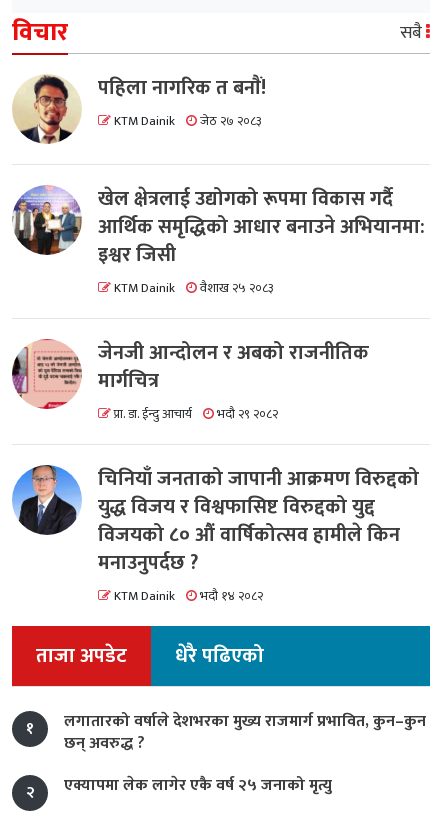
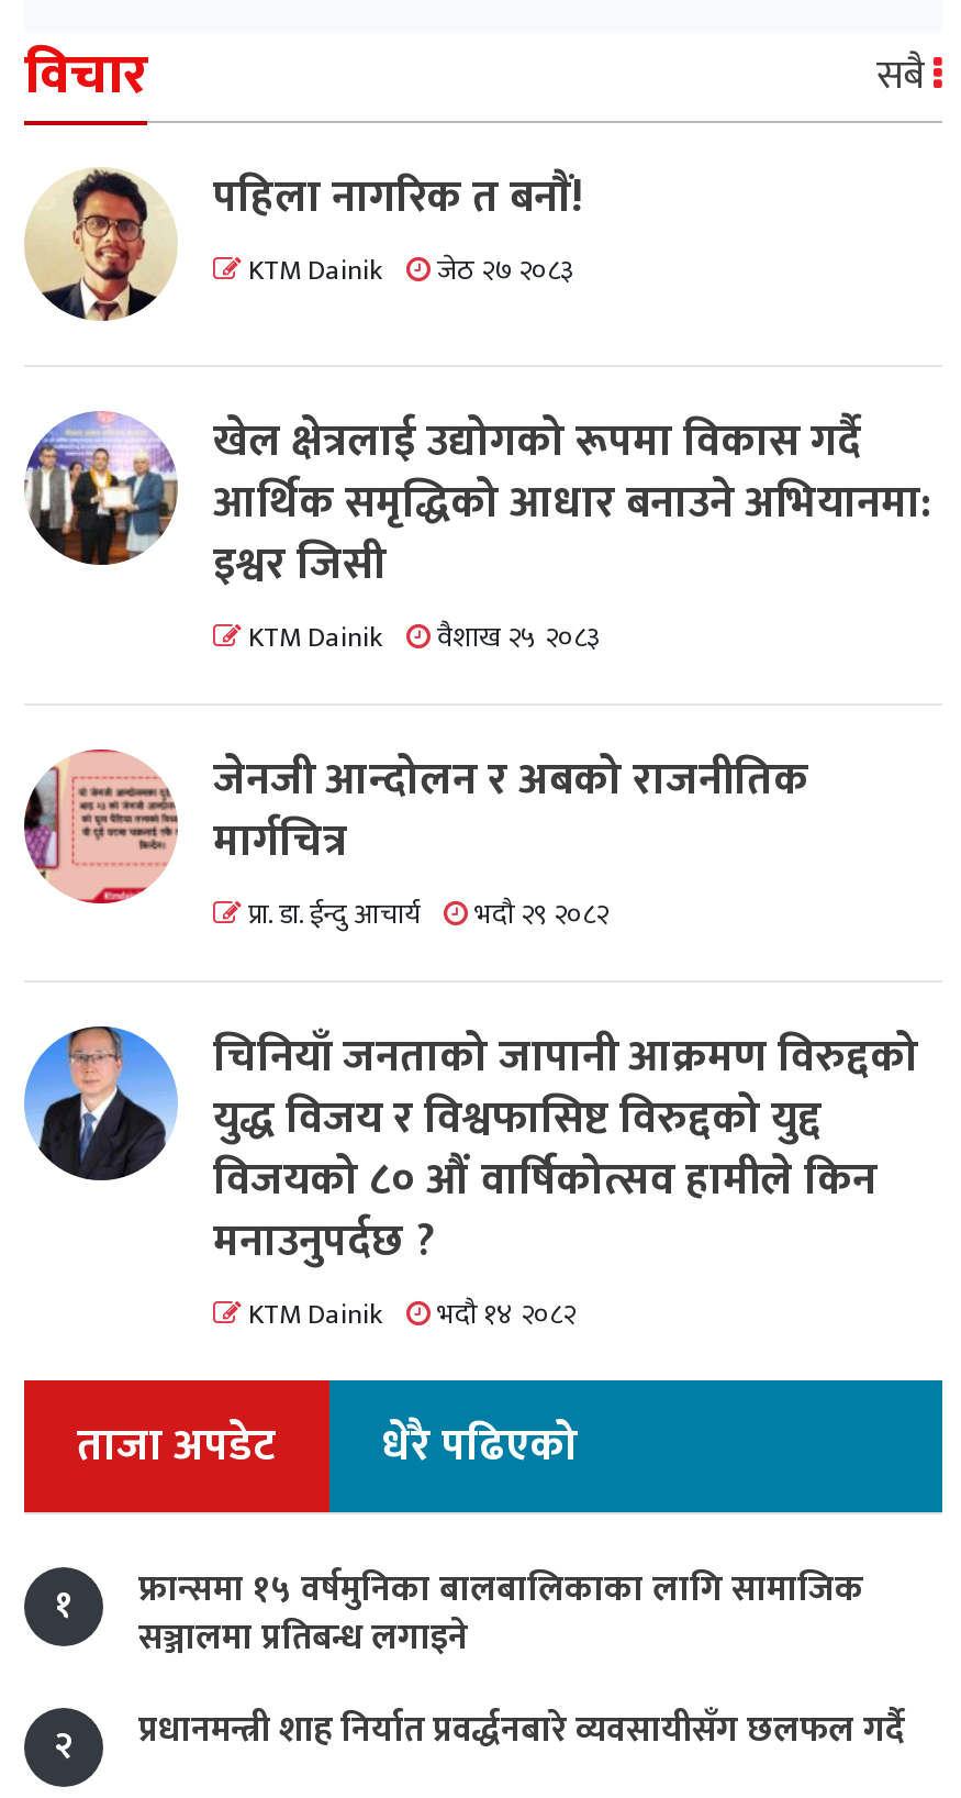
[64,708,426,757] लगातारको वर्षाले देशभरका मुख्य राजमार्ग प्रभावित, कुन–कुन | छन् अवरुद्ध ? -> [138,1560,863,1667] फ्रान्समा १५ वर्षमुनिका बालबालिकाका लागि सामाजिक | सञ्जालमा प्रतिबन्ध लगाइने
[64,772,332,799] एक्यापमा लेक लागेर एकै वर्ष २५ जनाको मृत्यु -> [138,1700,905,1760] प्रधानमन्त्री शाह निर्यात प्रवर्द्धनबारे व्यवसायीसँग छलफल गर्दै

